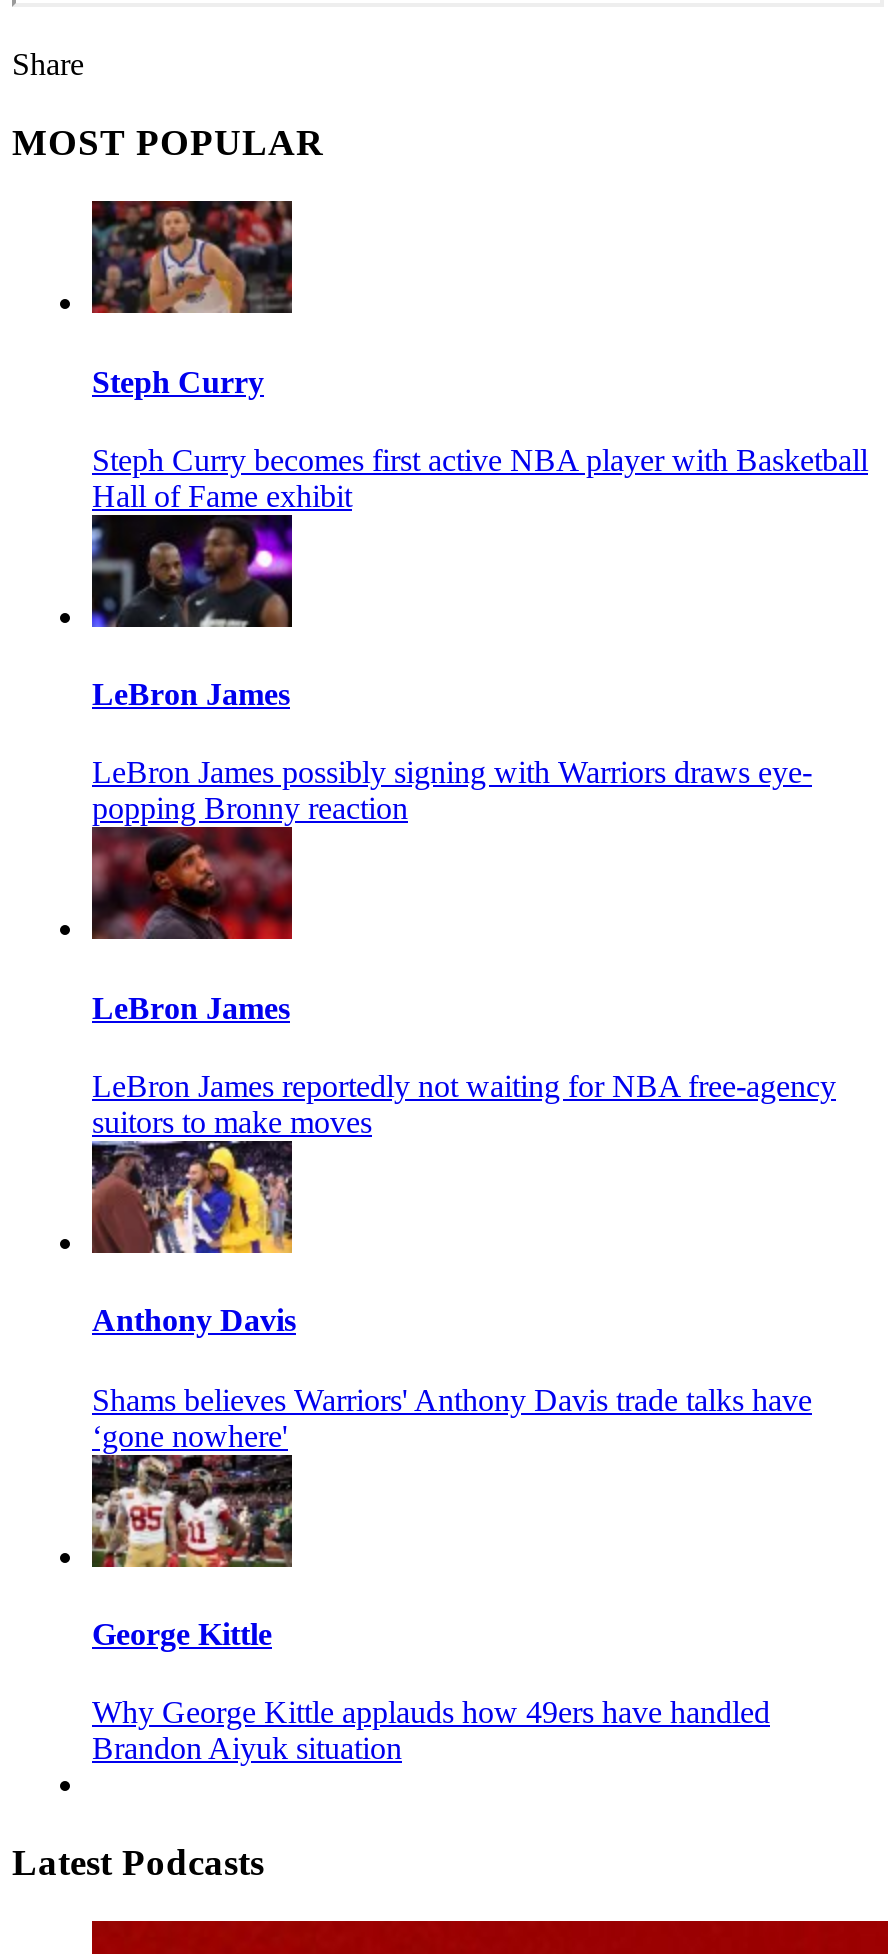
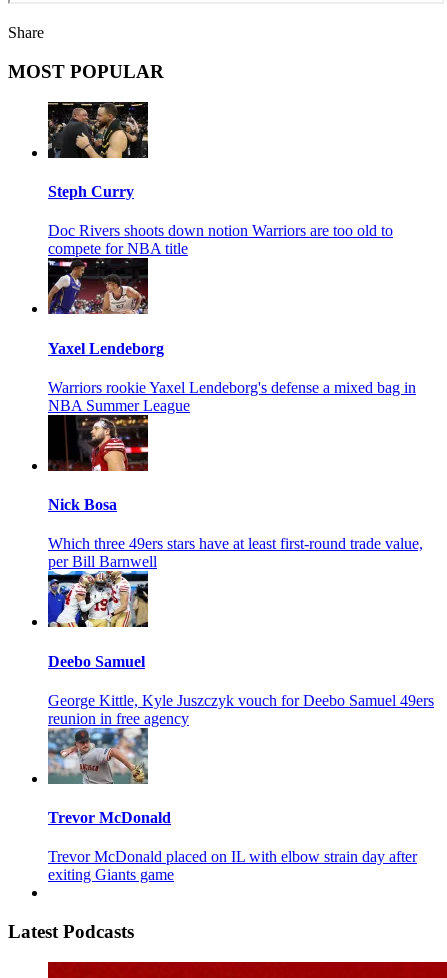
[92,198,294,314] [image] -> [48,101,149,159] [image]
[92,443,868,513] Steph Curry becomes first active NBA player with Basketball | Hall of Fame exhibit -> [48,222,393,257] Doc Rivers shoots down notion Warriors are too old to | compete for NBA title
[90,528,294,711] [image] | LeBron James -> [47,265,164,357] [image] | Yaxel Lendeborg
[92,756,812,826] LeBron James possibly signing with Warriors draws eye- | popping Bronny reaction -> [48,379,416,414] Warriors rookie Yaxel Lendeborg's defense a mixed bag in | NBA Summer League
[90,840,294,1024] [image] | LeBron James -> [47,421,149,513] [image] | Nick Bosa
[92,1069,836,1139] LeBron James reportedly not waiting for NBA free-agency | suitors to make moves -> [48,535,423,570] Which three 49ers stars have at least first-round trade value, | per Bill Barnwell
[90,1154,296,1337] [image] | Anthony Davis -> [47,578,149,670] [image] | Deebo Samuel
[92,1382,812,1452] Shams believes Warriors' Anthony Davis trade talks have | ‘gone nowhere' -> [48,692,434,727] George Kittle, Kyle Juszczyk vouch for Deebo Samuel 49ers | reunion in free agency
[90,1466,294,1650] [image] | George Kittle -> [47,734,171,826] [image] | Trevor McDonald
[92,1695,770,1765] Why George Kittle applauds how 49ers have handled | Brandon Aiyuk situation -> [48,848,417,883] Trevor McDonald placed on IL with elbow strain day after | exiting Giants game

